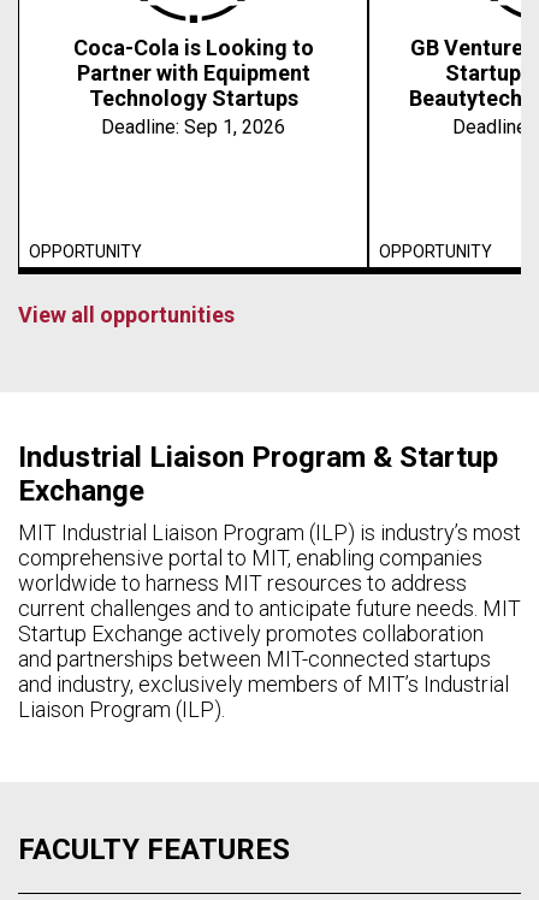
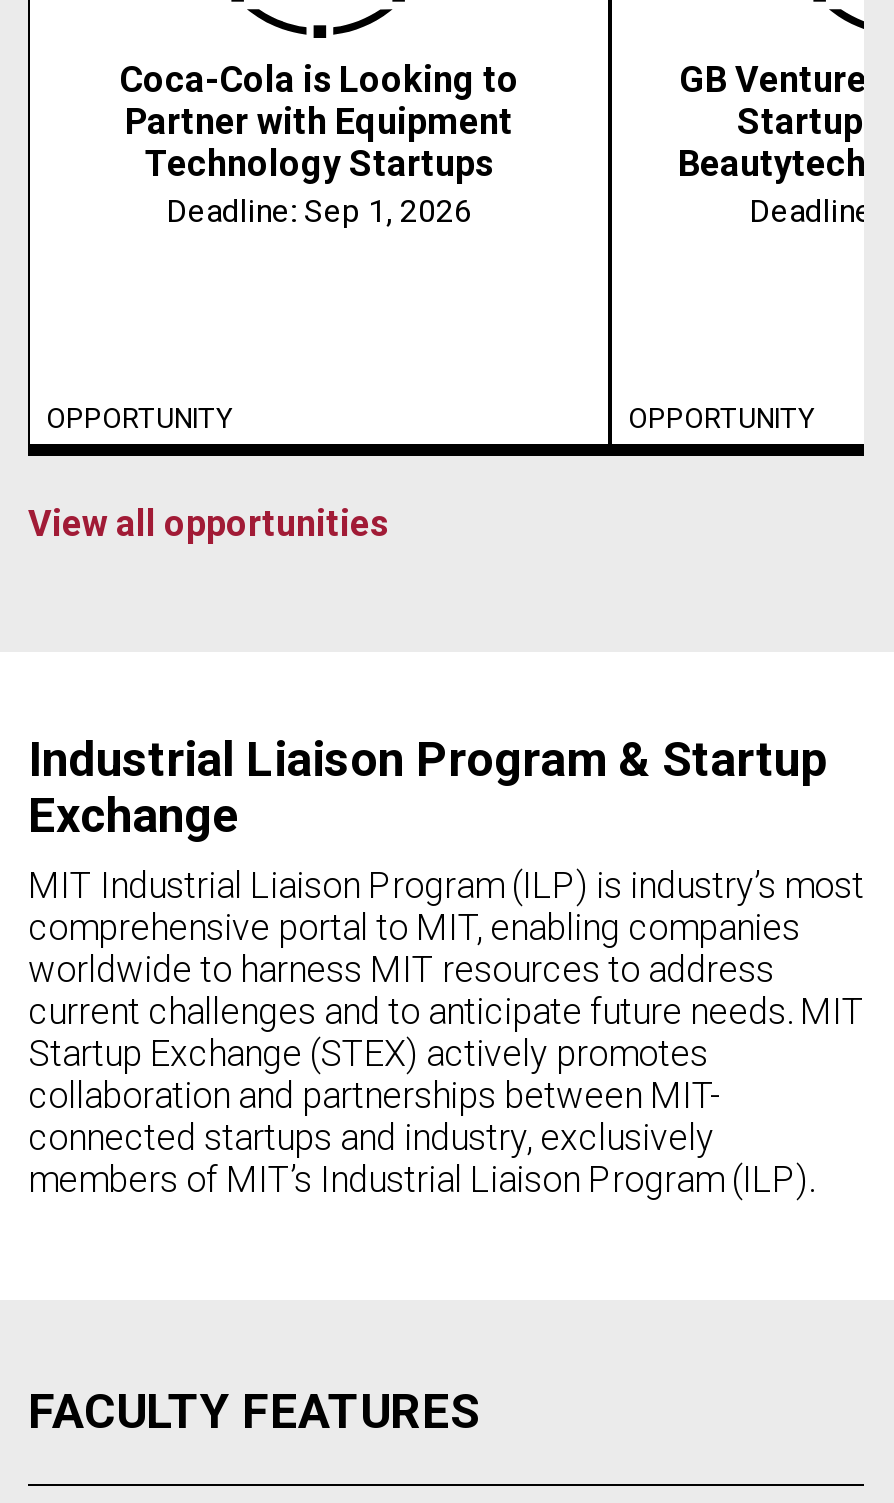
[18,621,509,722] Startup Exchange actively promotes collaboration | and partnerships between MIT-connected startups | and industry, exclusively members of MIT’s Industrial | Liaison Program (ILP). -> [28,1032,814,1200] Startup Exchange (STEX) actively promotes | collaboration and partnerships between MIT- | connected startups and industry, exclusively | members of MIT’s Industrial Liaison Program (ILP).

